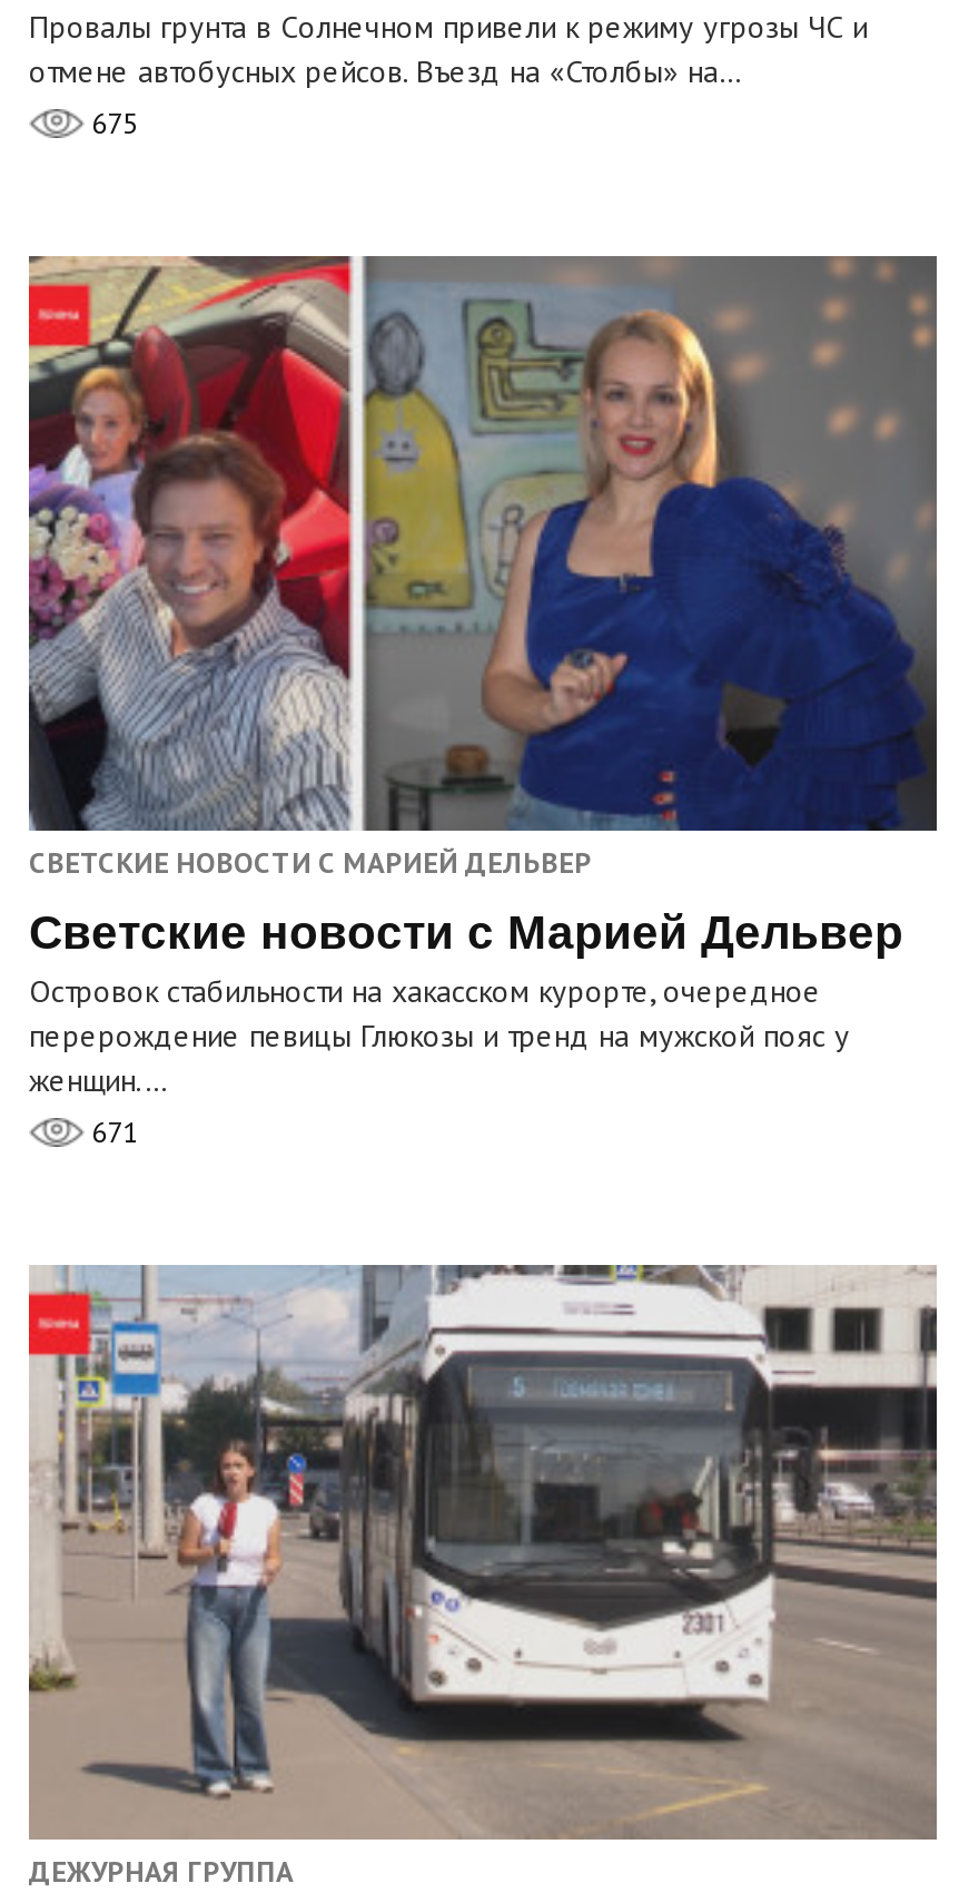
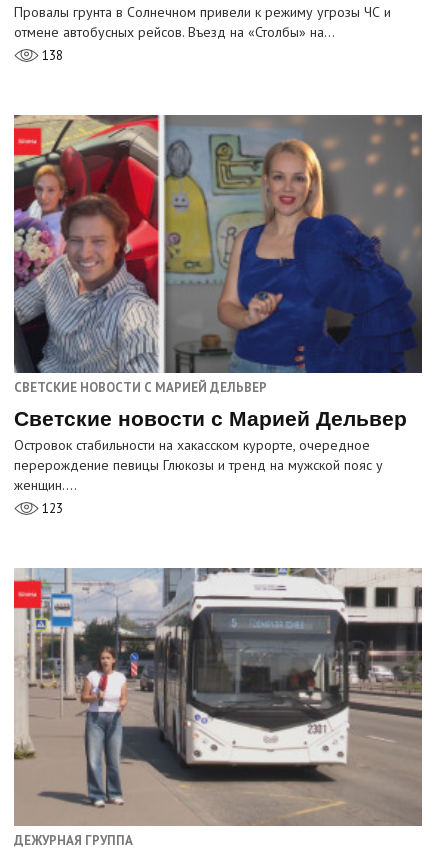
[85,105,138,143] 675 -> [39,47,63,64] 138
[85,1114,138,1152] 671 -> [39,500,63,517] 123

